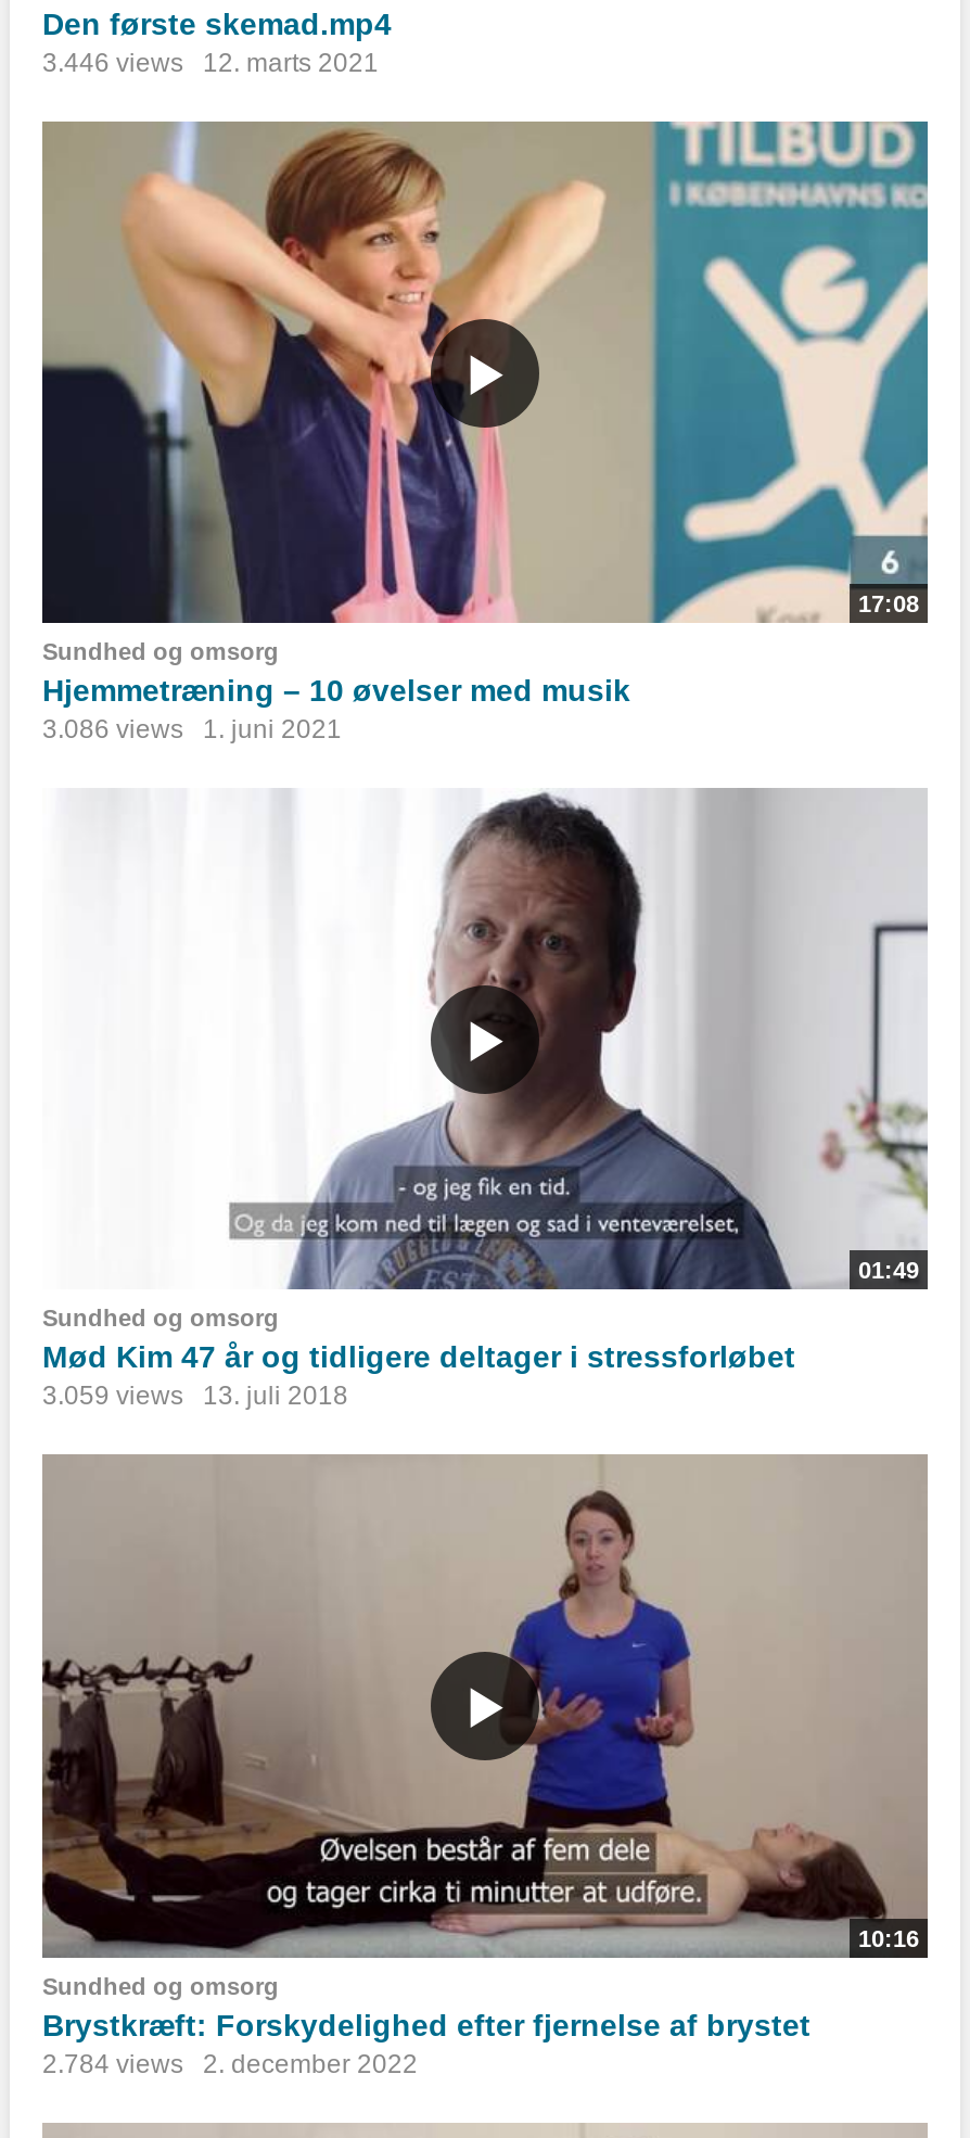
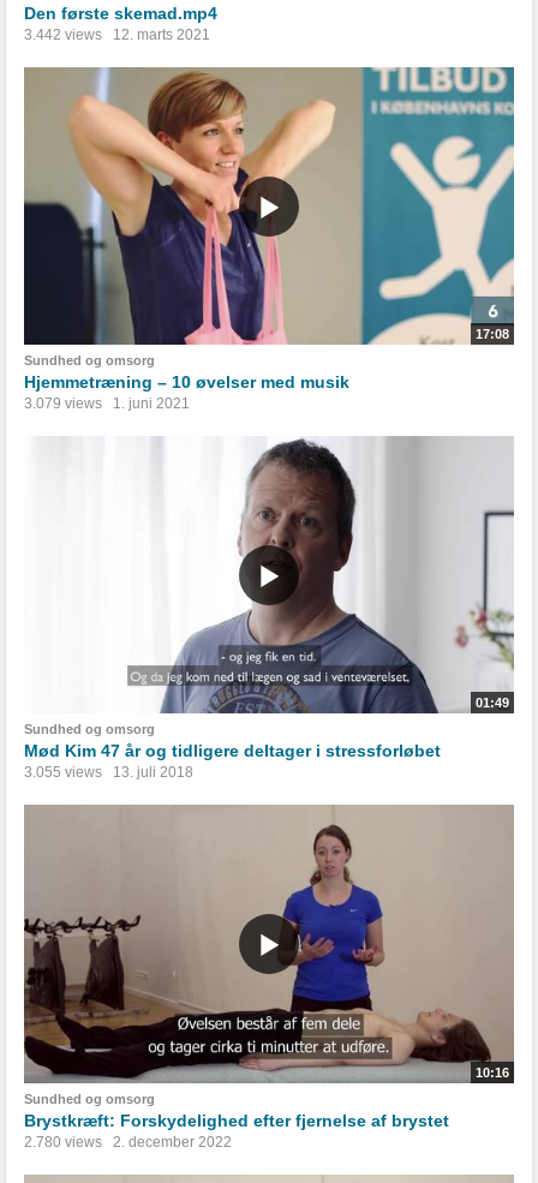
[42,48,379,78] 3.446 views 12. marts 2021 -> [24,26,210,43] 3.442 views 12. marts 2021
[42,715,342,745] 3.086 views 1. juni 2021 -> [24,395,190,412] 3.079 views 1. juni 2021
[42,1381,348,1412] 3.059 views 13. juli 2018 -> [24,764,193,781] 3.055 views 13. juli 2018
[42,2048,418,2078] 2.784 views 2. december 2022 -> [24,1133,232,1150] 2.780 views 2. december 2022

